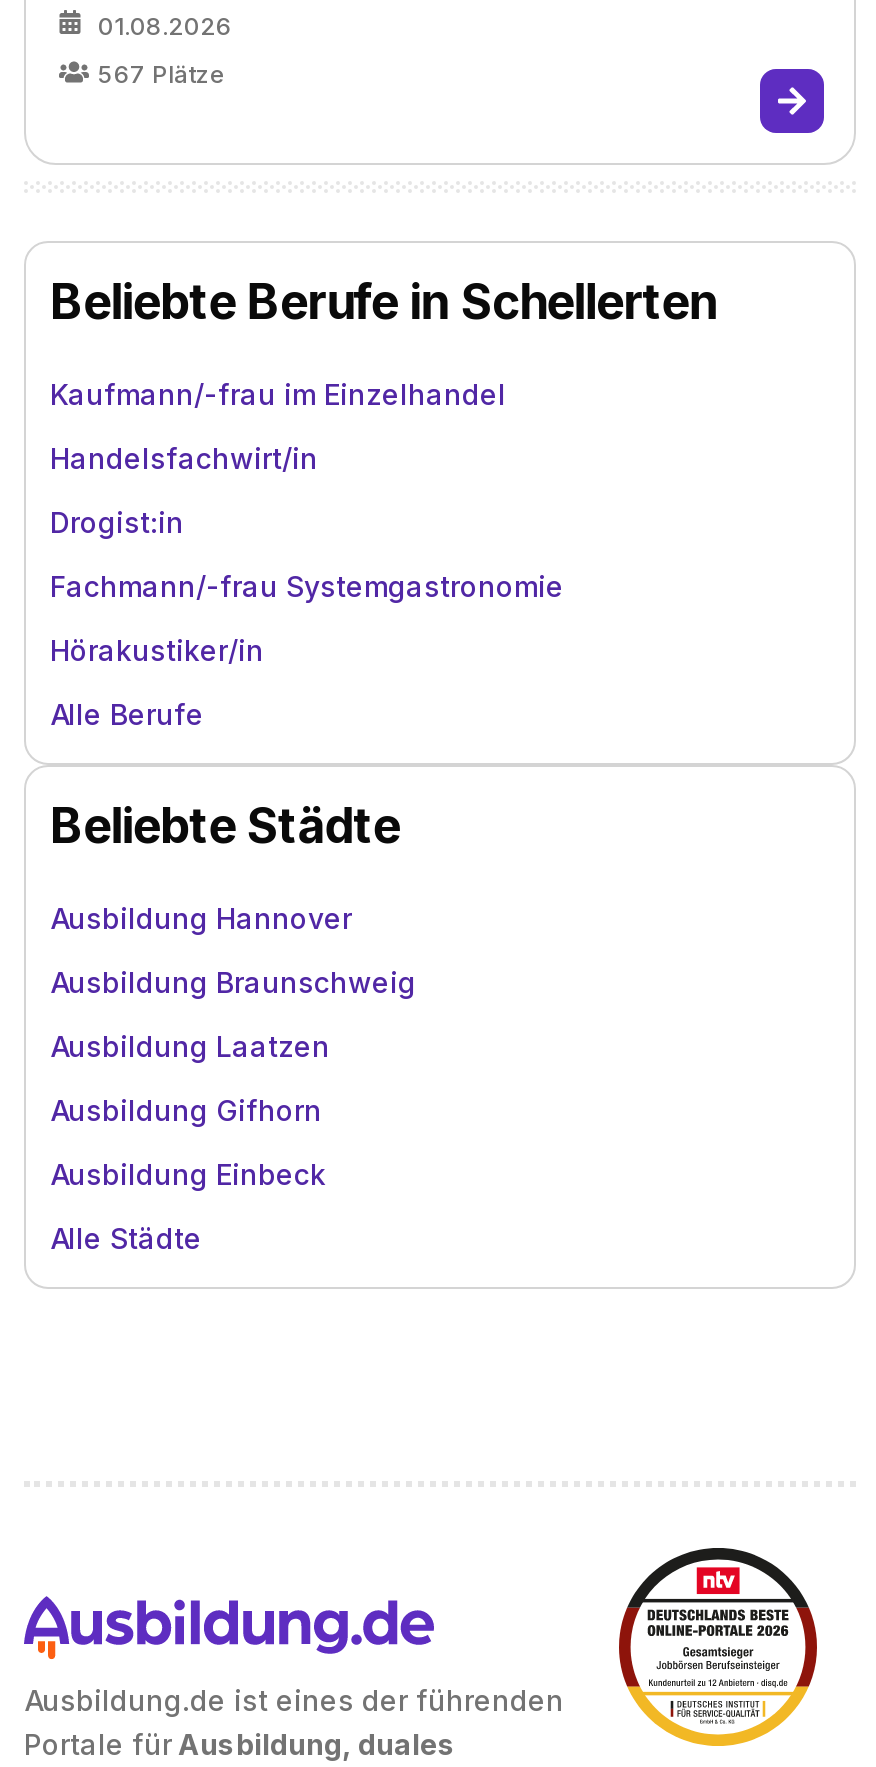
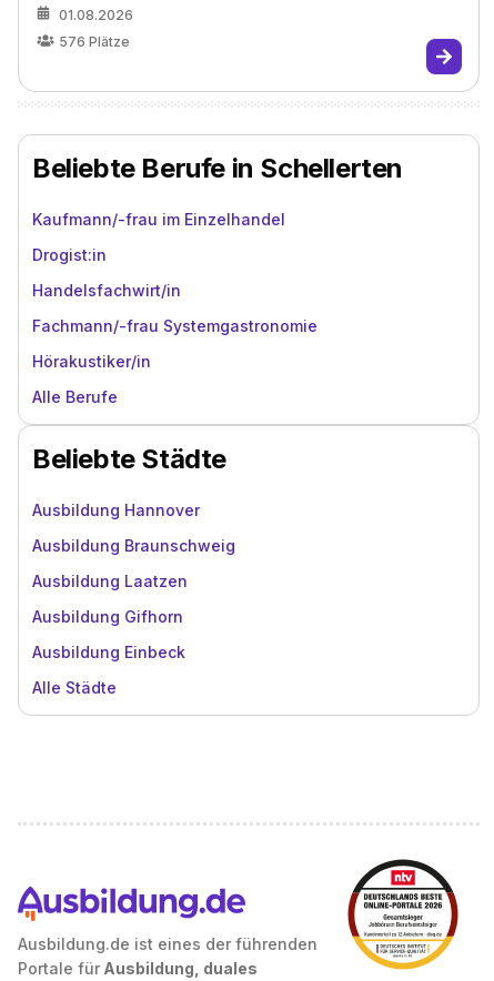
[98,59,226,89] 567 Plätze -> [59,33,130,50] 576 Plätze
moved [50,441,318,475] -> [32,281,181,300]: Handelsfachwirt/in
moved [50,505,184,539] -> [32,245,107,264]: Drogist:in

